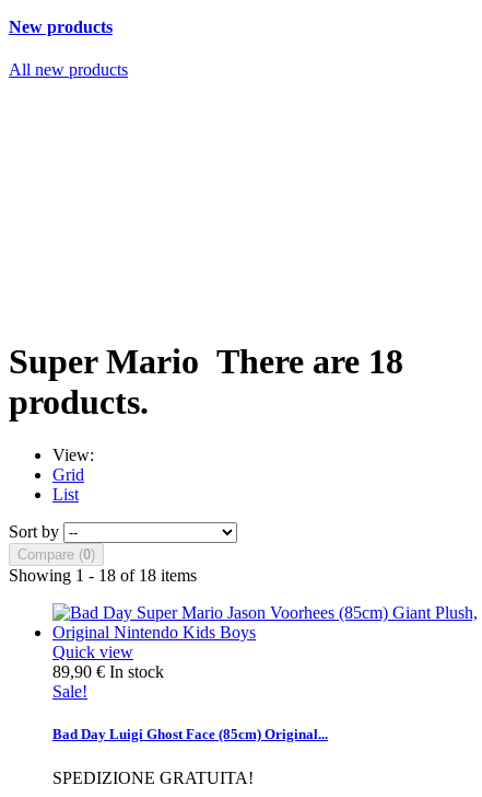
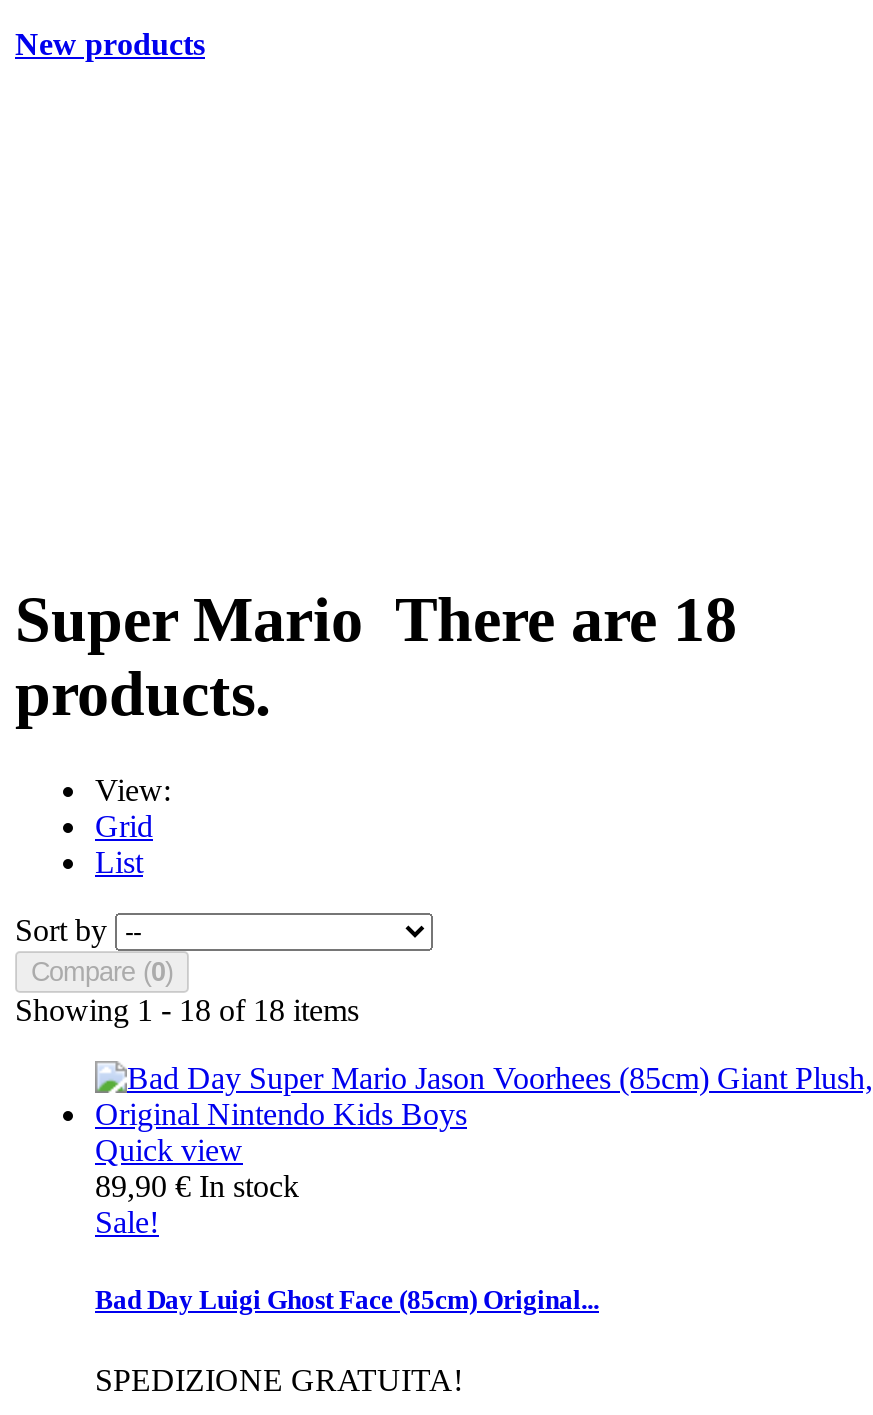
[9,61,128,79] All new products -> none

